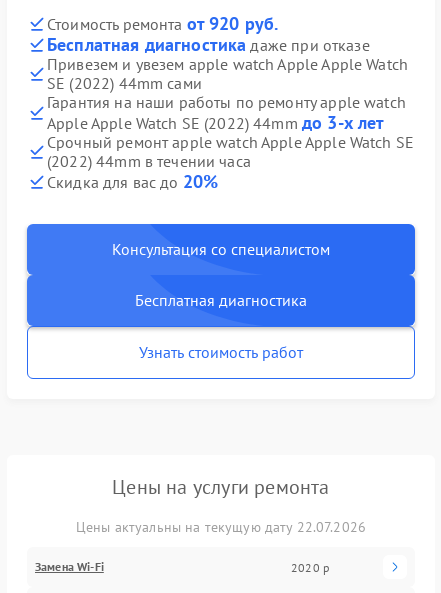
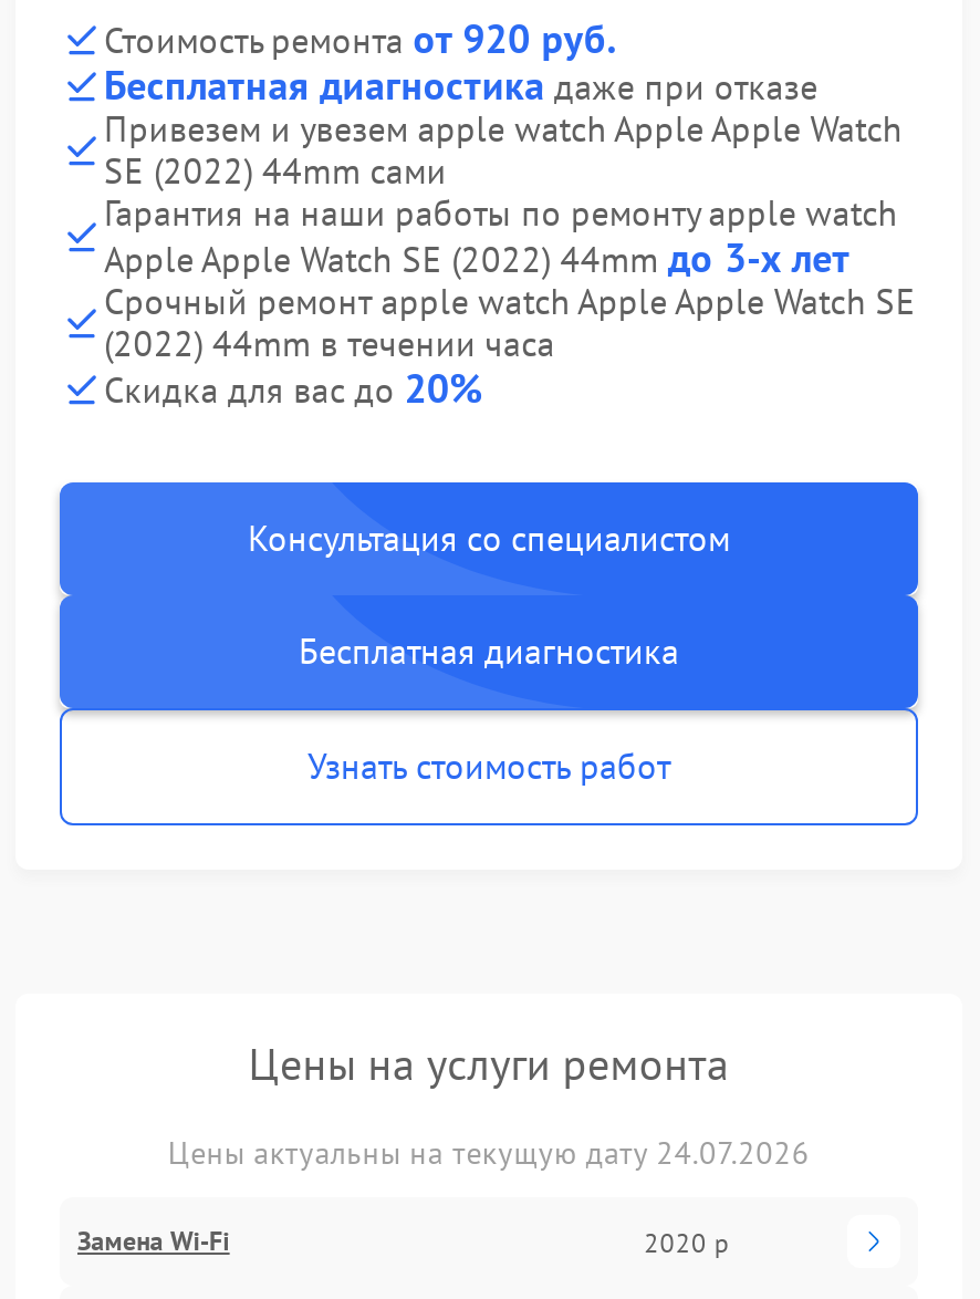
[76,518,366,536] Цены актуальны на текущую дату 22.07.2026 -> [168,1133,810,1173] Цены актуальны на текущую дату 24.07.2026

